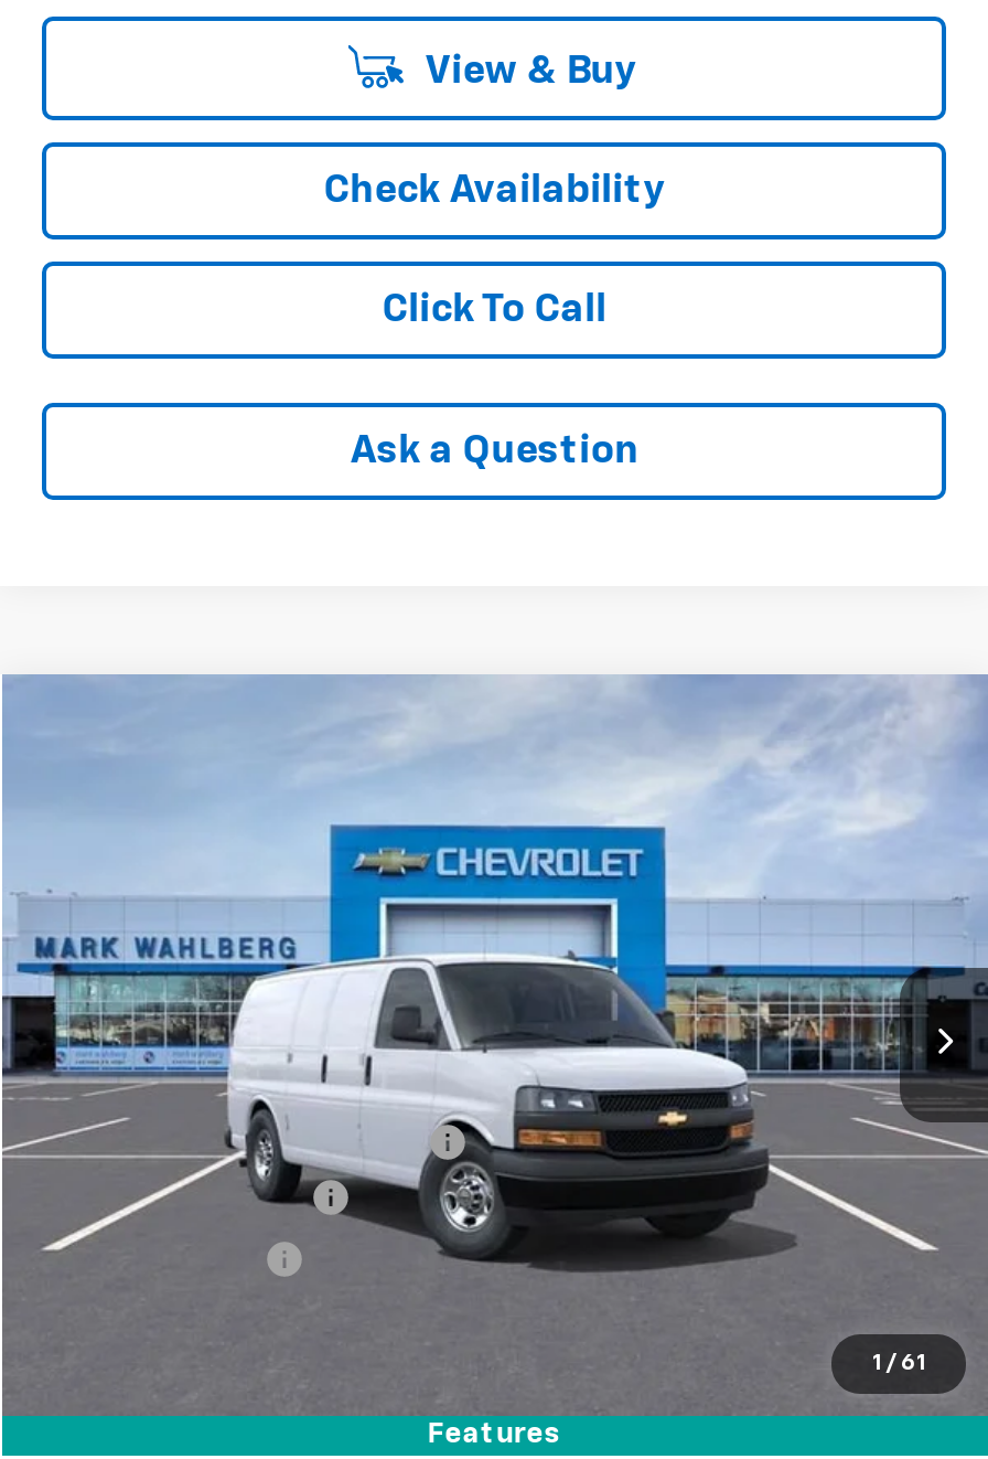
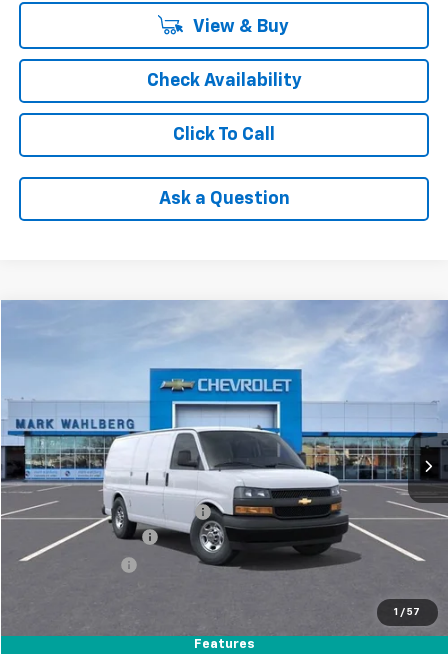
[872,1352,925,1374] 1 / 61 -> [394,607,420,617] 1 / 57

